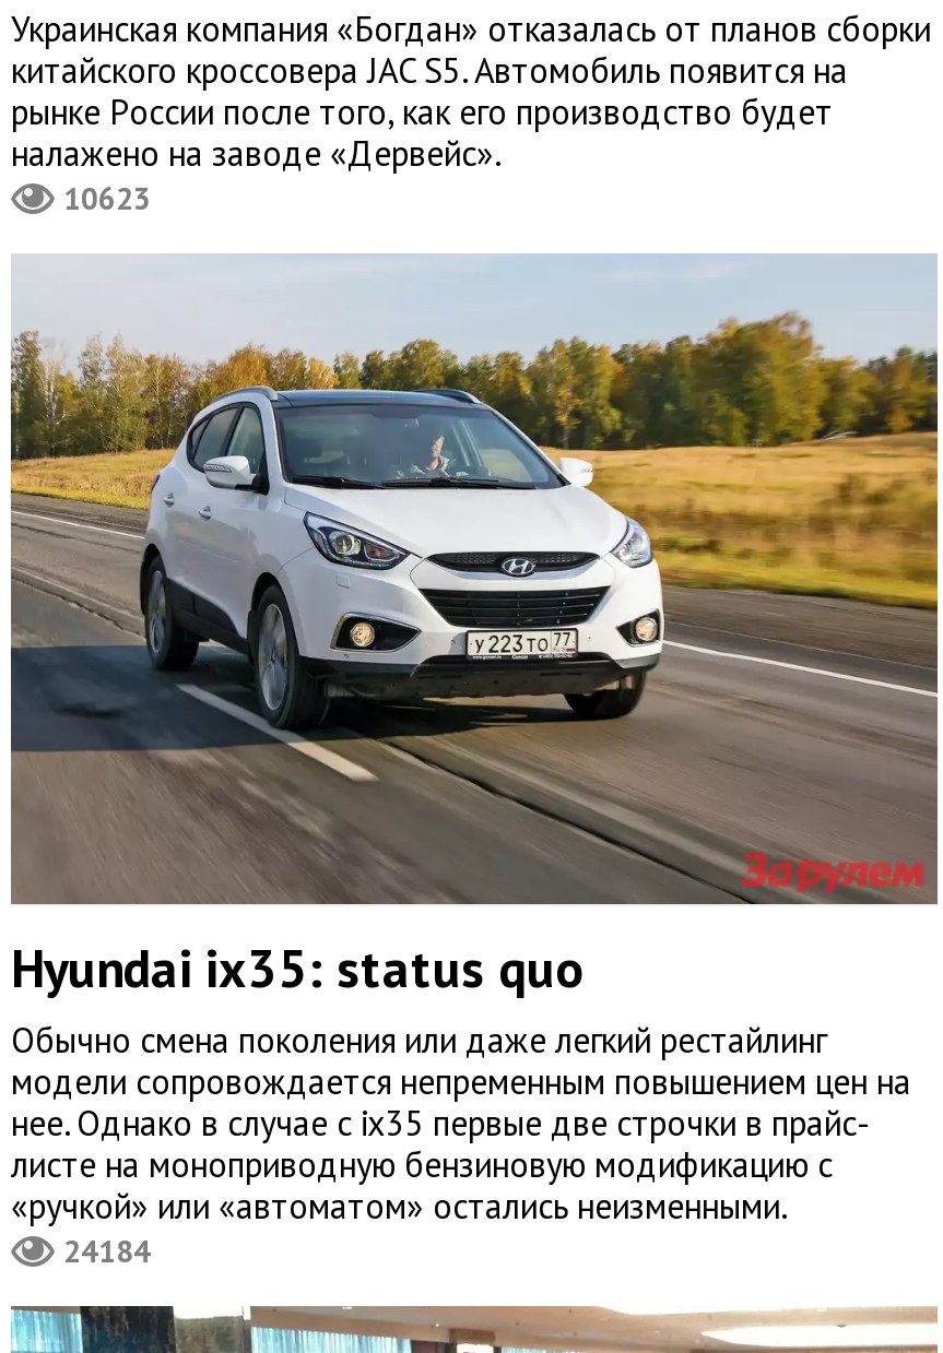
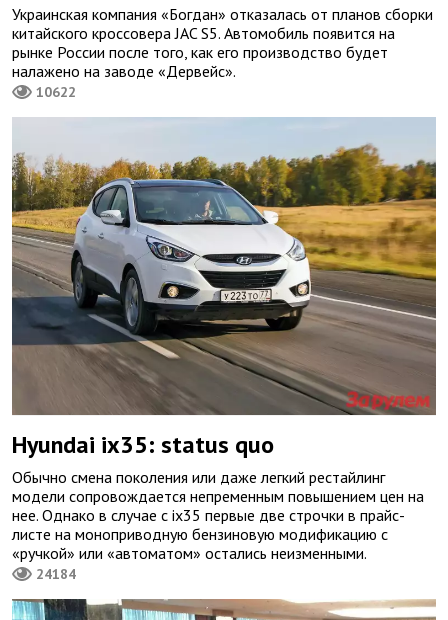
[63,180,151,219] 10623 -> [36,82,76,100] 10622

